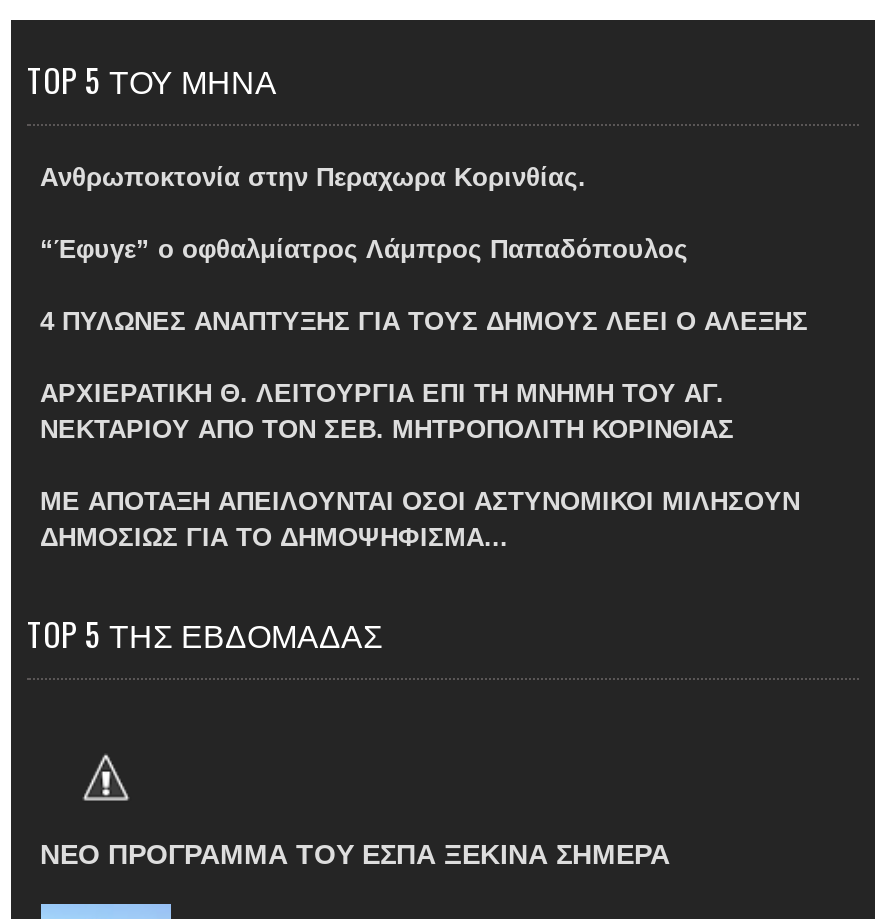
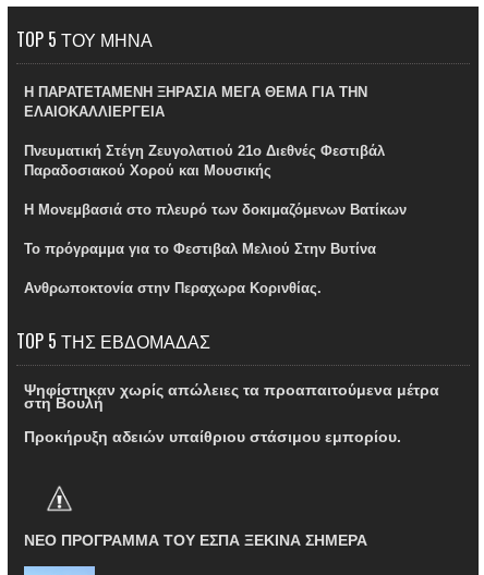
none -> [23,83,406,257] Η ΠΑΡΑΤΕΤΑΜΕΝΗ ΞΗΡΑΣΙΑ ΜΕΓΑ ΘΕΜΑ ΓΙΑ ΤΗΝ | ΕΛΑΙΟΚΑΛΛΙΕΡΓΕΙΑ | Πνευματική Στέγη Ζευγολατιού 21ο Διεθνές Φεστιβάλ | Παραδοσιακού Χορού και Μουσικής | Η Μονεμβασιά στο πλευρό των δοκιμαζόμενων Βατίκων | Το πρόγραμμα για το Φεστιβαλ Μελιού Στην Βυτίνα
moved [40,161,586,191] -> [23,280,321,297]: Ανθρωποκτονία στην Περαχωρα Κορινθίας.
[40,234,808,553] “Έφυγε” ο οφθαλμίατρος Λάμπρος Παπαδόπουλος | 4 ΠΥΛΩΝΕΣ ΑΝΑΠΤΥΞΗΣ ΓΙΑ ΤΟΥΣ ΔΗΜΟΥΣ ΛΕΕΙ Ο ΑΛΕΞΗΣ | ΑΡΧΙΕΡΑΤΙΚΗ Θ. ΛΕΙΤΟΥΡΓΙΑ ΕΠΙ ΤΗ ΜΝΗΜΗ ΤΟΥ ΑΓ. | ΝΕΚΤΑΡΙΟΥ ΑΠΟ ΤΟΝ ΣΕΒ. ΜΗΤΡΟΠΟΛΙΤΗ ΚΟΡΙΝΘΙΑΣ | ΜΕ ΑΠΟΤΑΞΗ ΑΠΕΙΛΟΥΝΤΑΙ ΟΣΟΙ ΑΣΤΥΝΟΜΙΚΟΙ ΜΙΛΗΣΟΥΝ | ΔΗΜΟΣΙΩΣ ΓΙΑ ΤΟ ΔΗΜΟΨΗΦΙΣΜΑ... -> none
none -> [23,382,439,445] Ψηφίστηκαν χωρίς απώλειες τα προαπαιτούμενα μέτρα | στη Βουλή | Προκήρυξη αδειών υπαίθριου στάσιμου εμπορίου.

